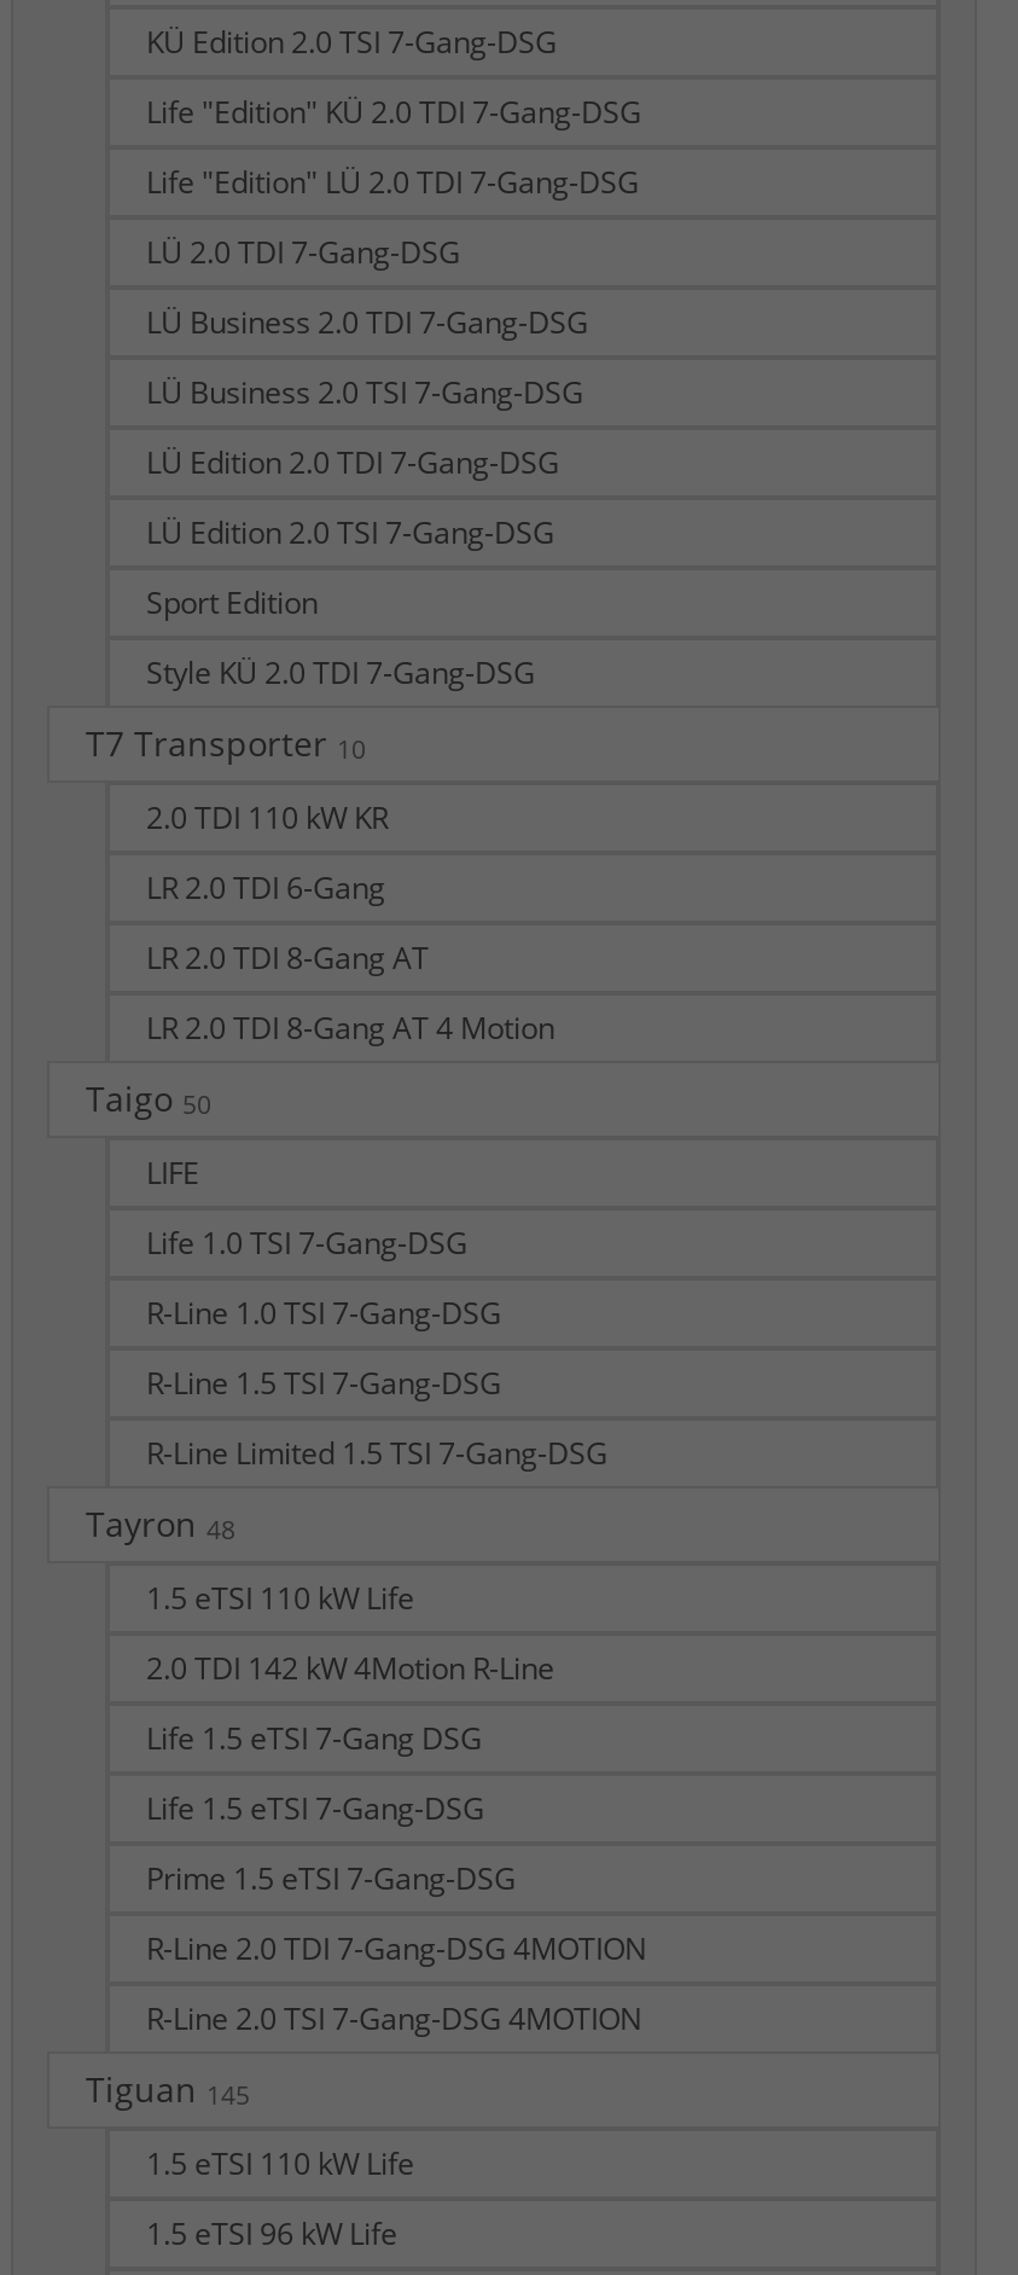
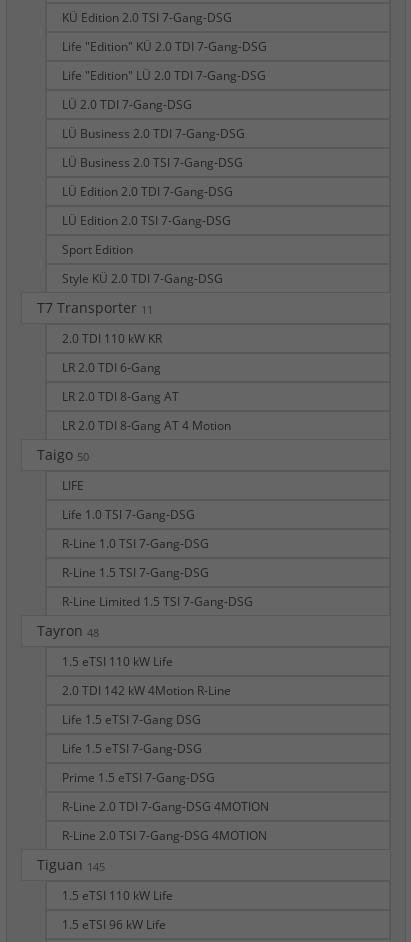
[86,721,366,767] T7 Transporter 10 -> [37,298,153,317] T7 Transporter 11

